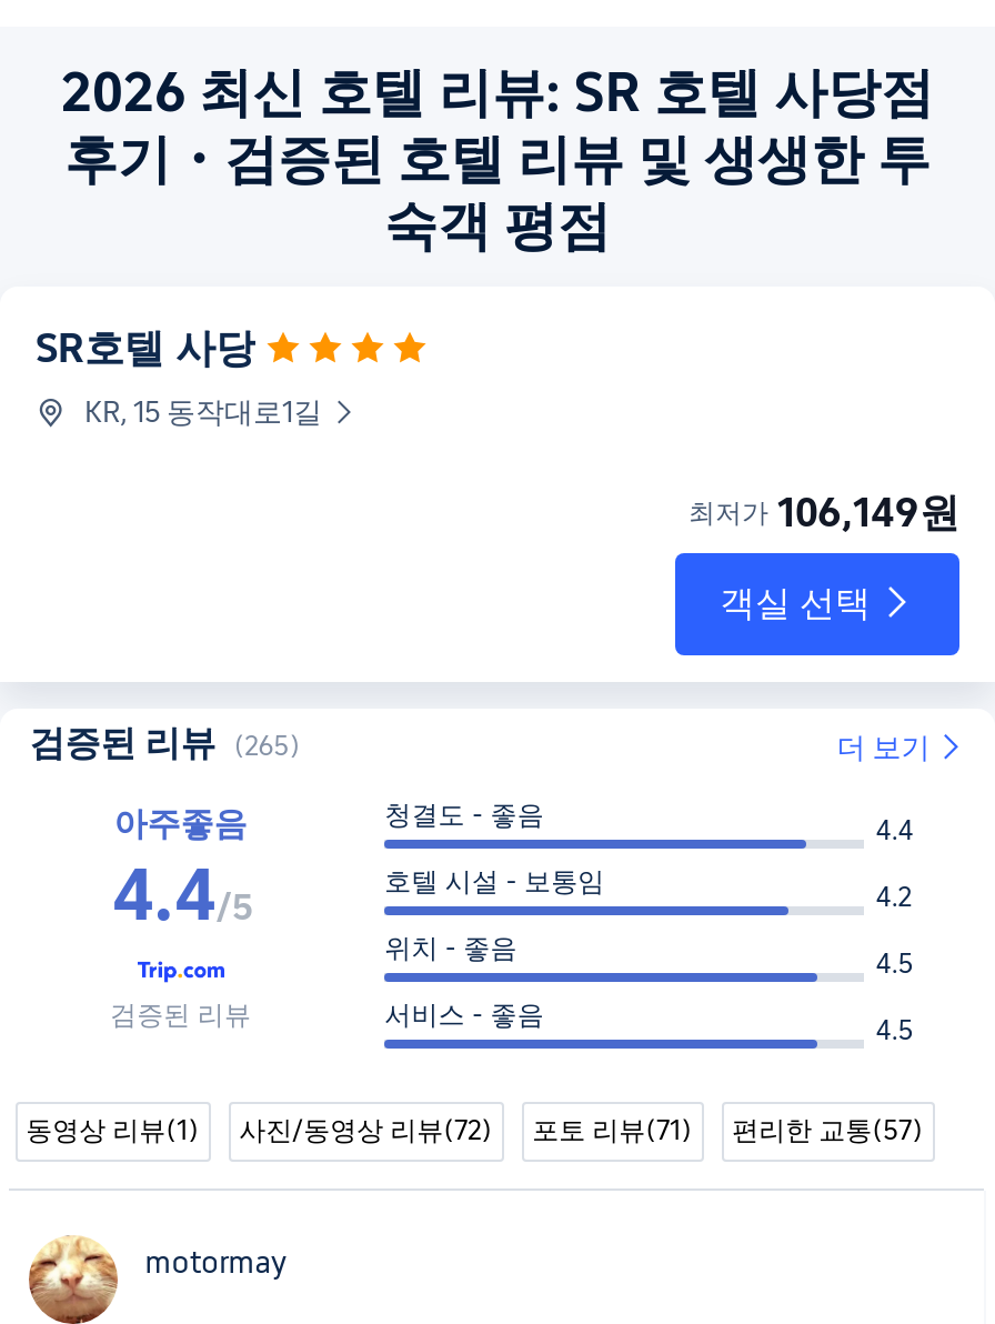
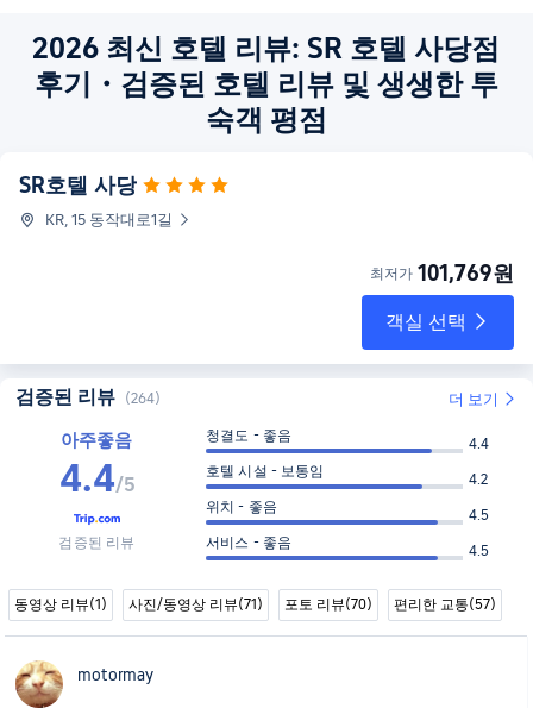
[689,489,959,535] 최저가 106,149원 -> [370,261,514,286] 최저가 101,769원
[29,723,300,765] 검증된 리뷰 (265) -> [16,386,161,409] 검증된 리뷰 (264)
[239,1115,492,1146] 사진/동영상 리뷰(72) -> [128,596,263,612] 사진/동영상 리뷰(71)
[532,1115,692,1146] 포토 리뷰(71) -> [284,596,372,612] 포토 리뷰(70)

